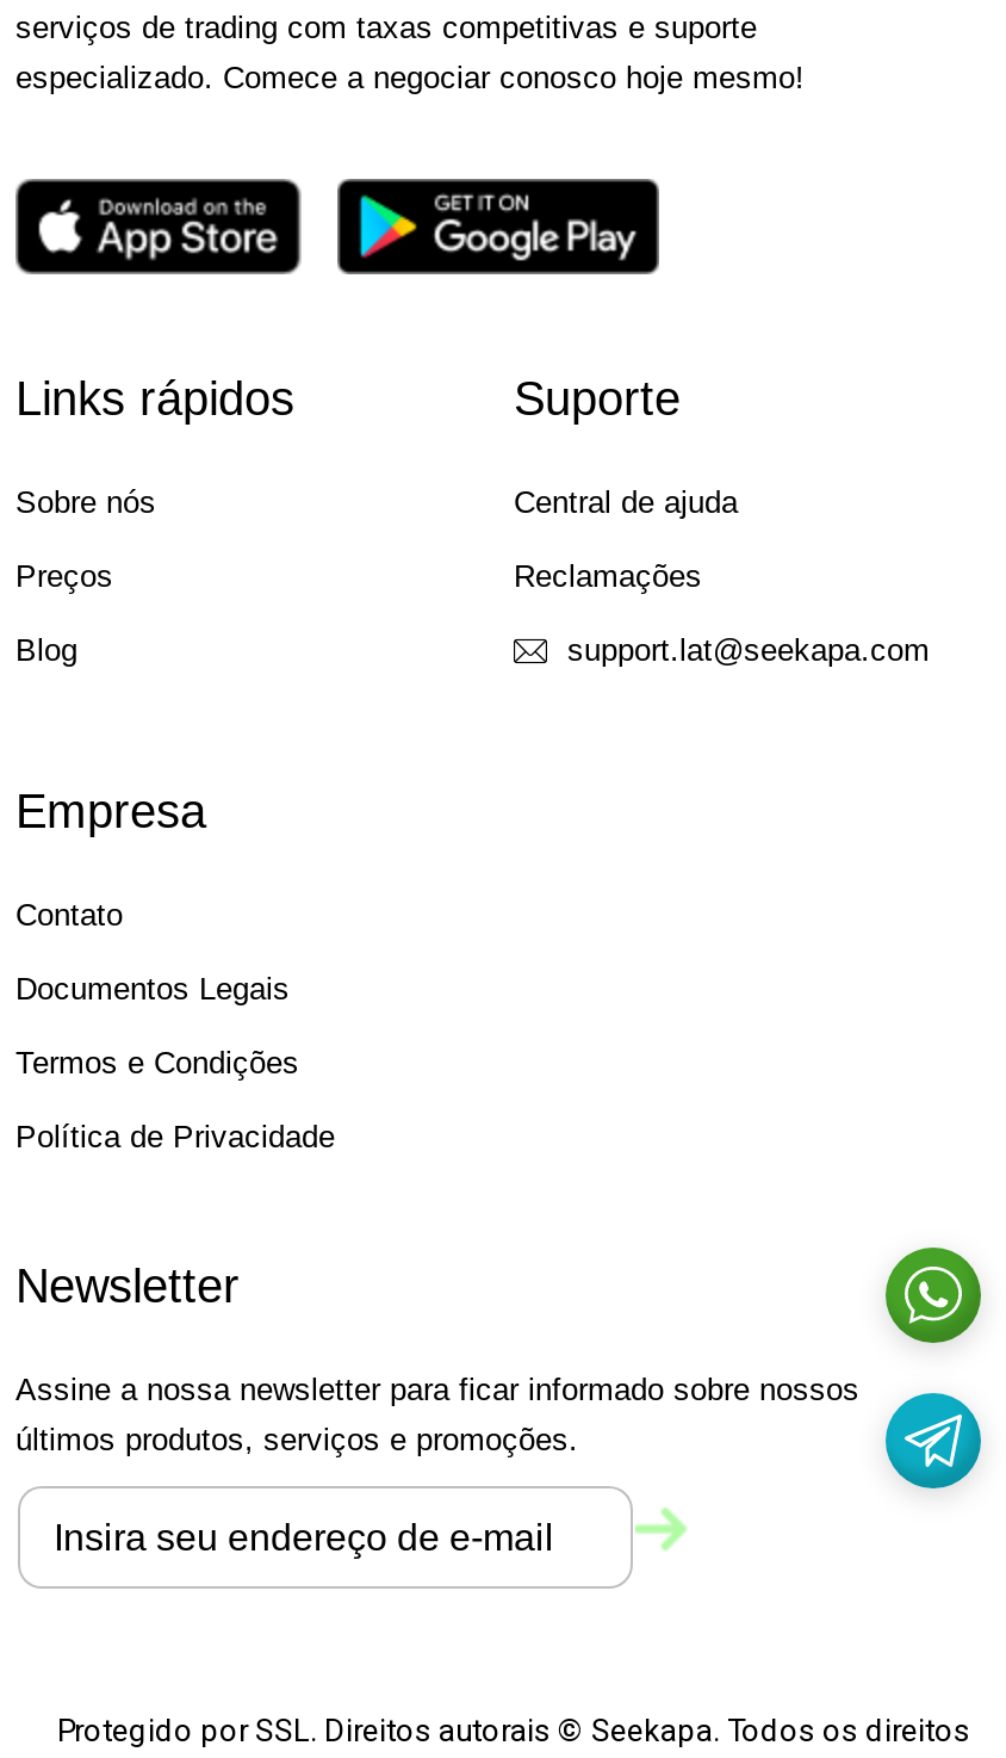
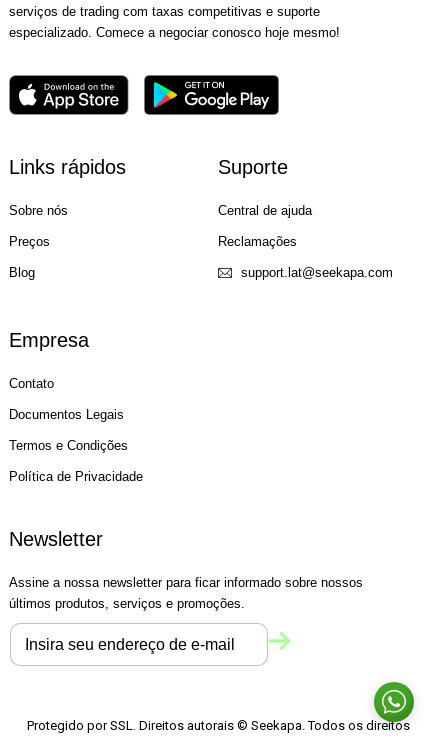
[883,1245,983,1348] [image] -> none
[883,1391,983,1493] [image] -> none
none -> [373,681,415,716] [image]

